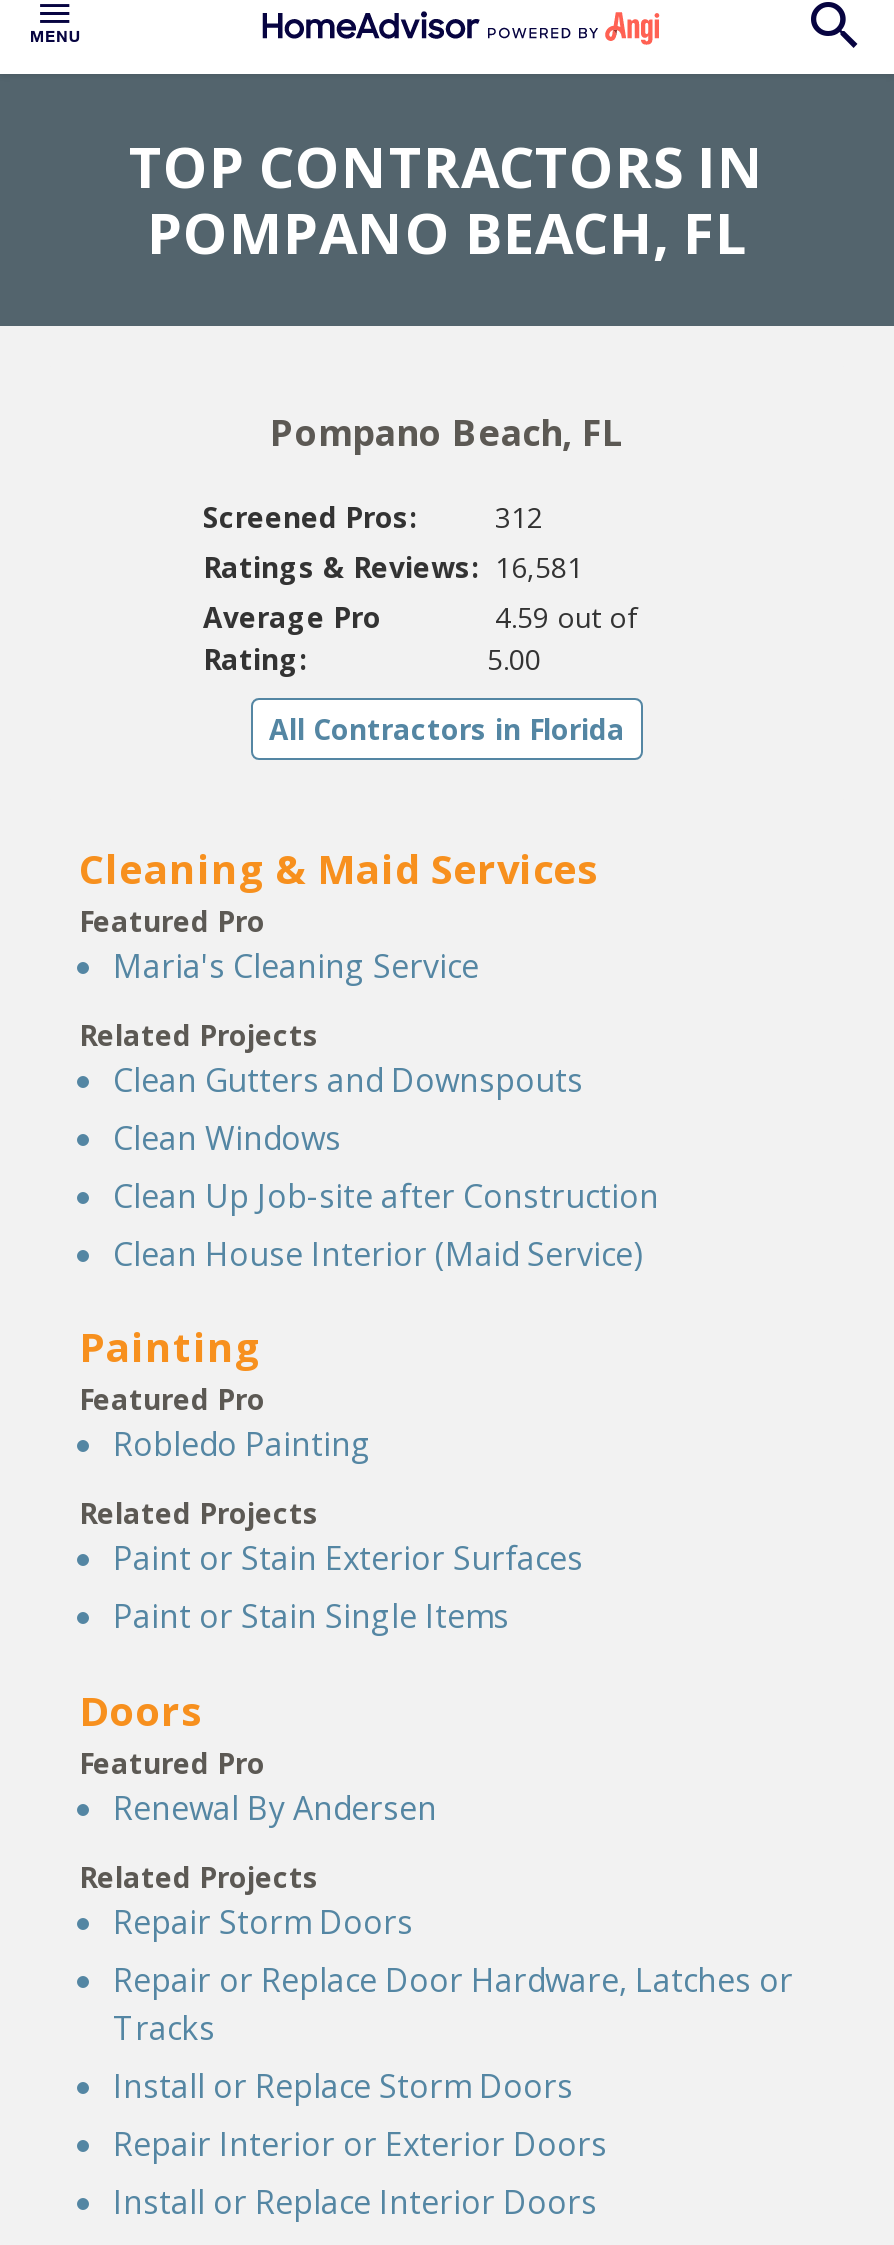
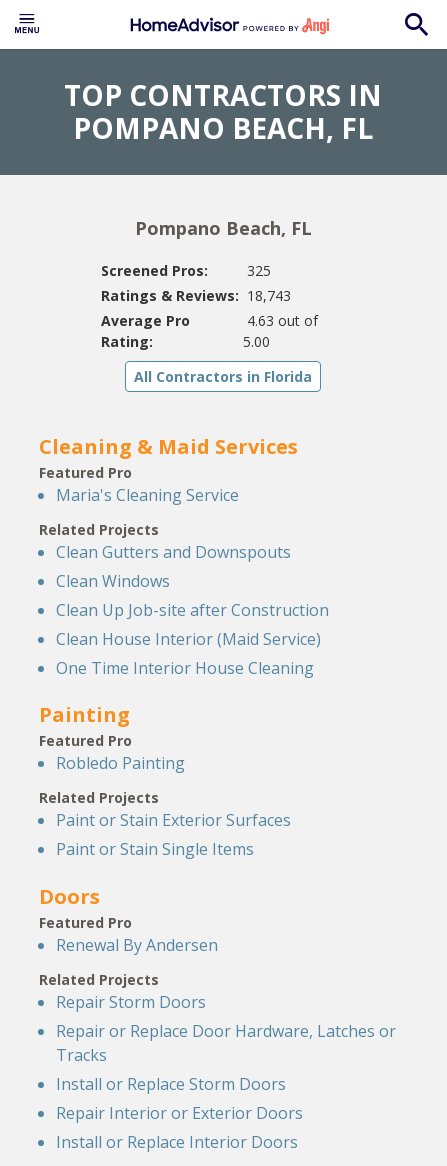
[203,498,543,536] Screened Pros: 312 -> [101,261,271,280] Screened Pros: 325
[203,548,583,586] Ratings & Reviews: 16,581 -> [101,286,291,305] Ratings & Reviews: 18,743
[487,598,637,636] 4.59 out of -> [243,311,318,330] 4.63 out of
none -> [56,657,314,679] One Time Interior House Cleaning

